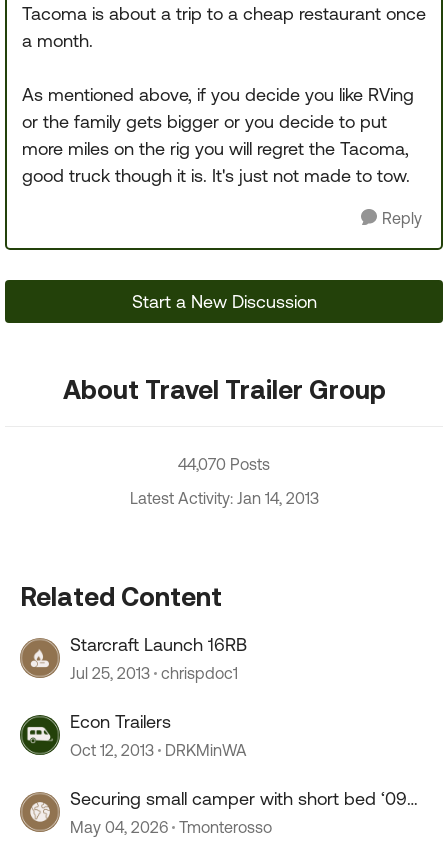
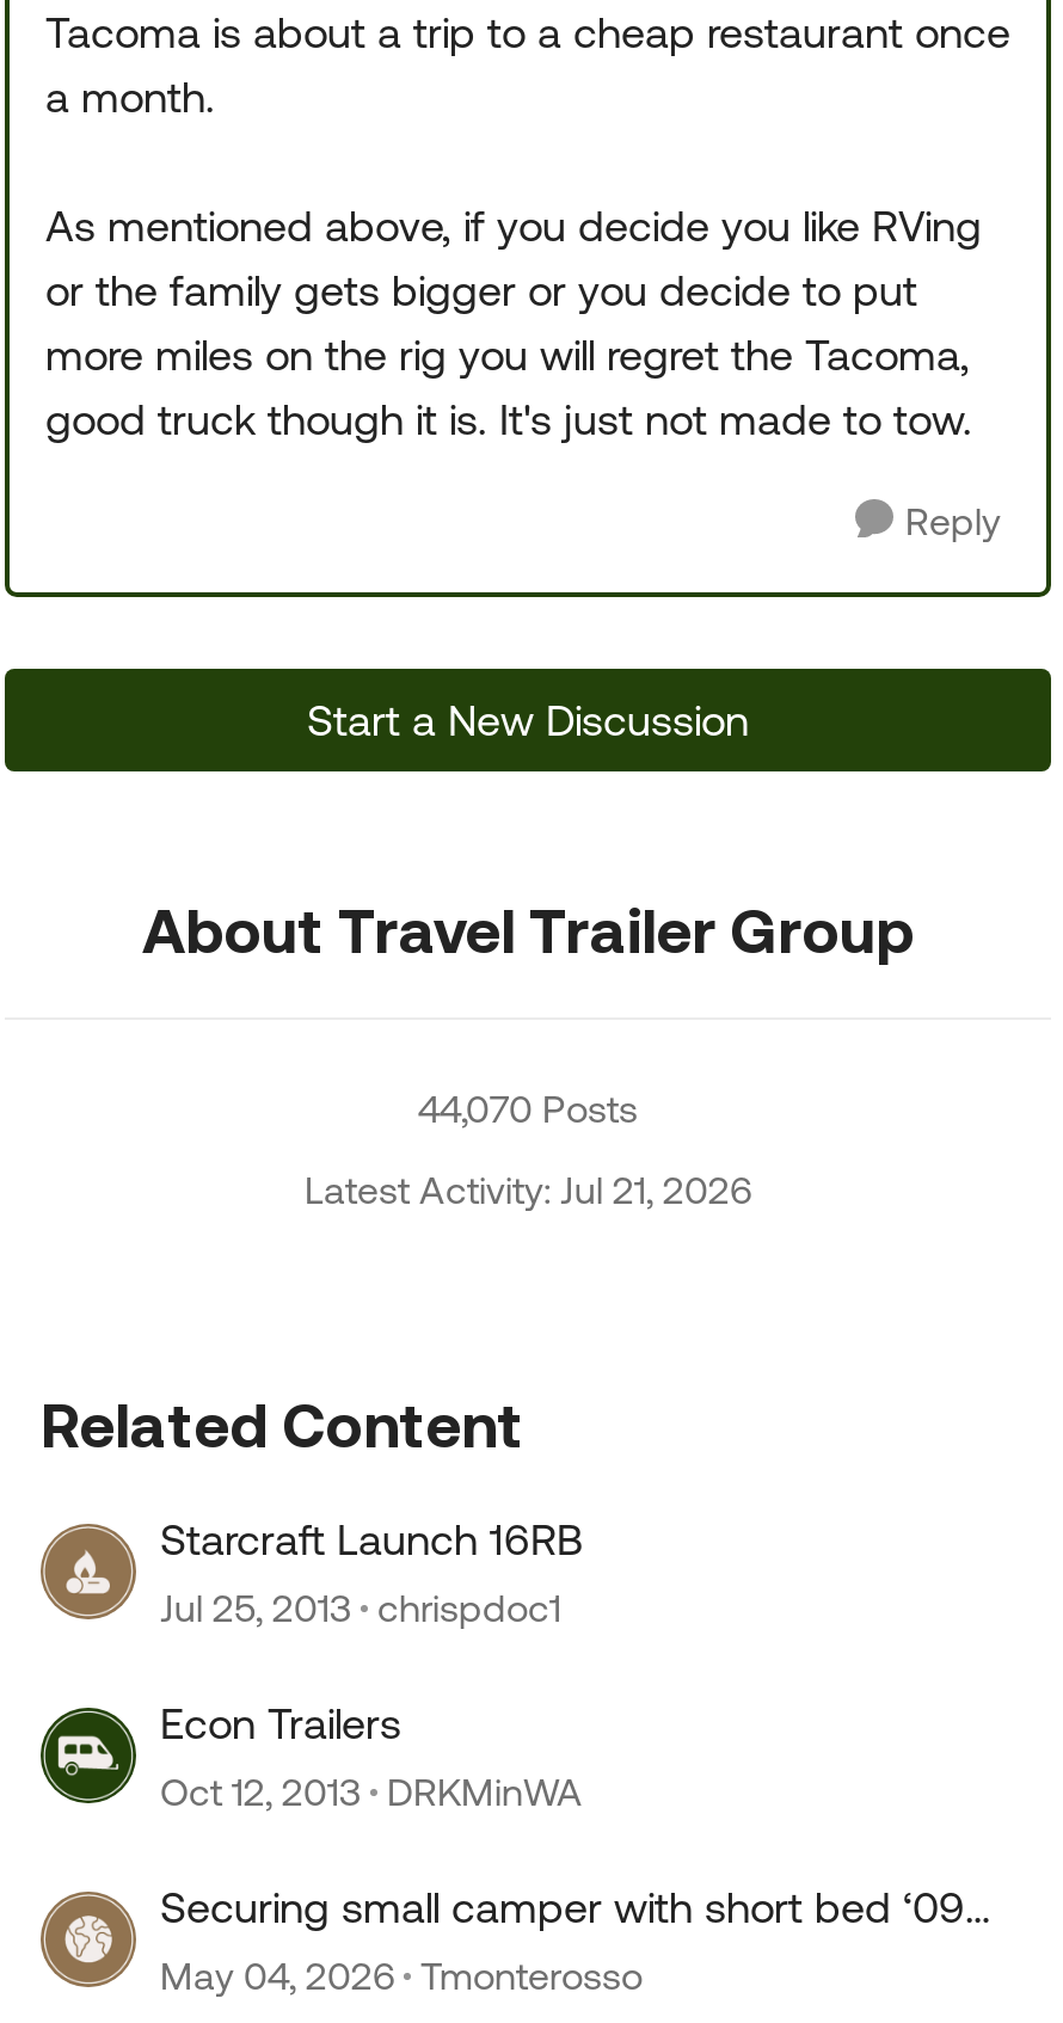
[129,489,318,507] Latest Activity: Jan 14, 2013 -> [305,1168,751,1211] Latest Activity: Jul 21, 2026

